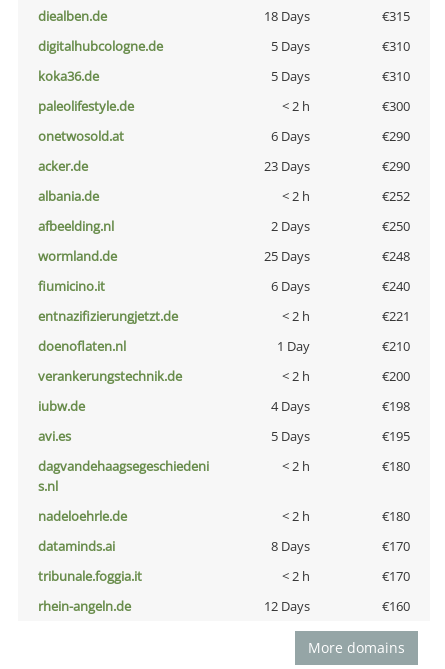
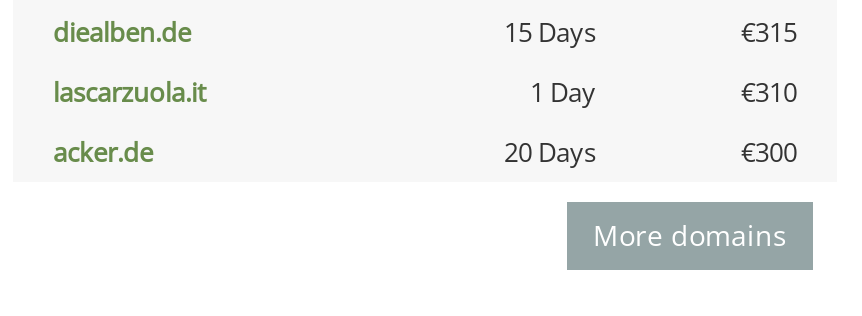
[263,7,309,25] 18 Days -> [504,14,596,50] 15 Days
[38,37,309,55] digitalhubcologne.de | 5 Days -> [53,74,596,110] lascarzuola.it | 1 Day
[38,67,410,115] koka36.de | 5 Days | €310 | paleolifestyle.de | < 2 h -> [53,134,596,170] acker.de | 20 Days
[38,127,410,495] onetwosold.at | 6 Days | €290 | acker.de | 23 Days | €290 | albania.de | < 2 h | €252 | afbeelding.nl | 2 Days | €250 | wormland.de | 25 Days | €248 | fiumicino.it | 6 Days | €240 | entnazifizierungjetzt.de | < 2 h | €221 | doenoflaten.nl | 1 Day | €210 | verankerungstechnik.de | < 2 h | €200 | iubw.de | 4 Days | €198 | avi.es | 5 Days | €195 | dagvandehaagsegeschiedeni | s.nl -> none
[38,457,410,615] < 2 h | €180 | nadeloehrle.de | < 2 h | €180 | dataminds.ai | 8 Days | €170 | tribunale.foggia.it | < 2 h | €170 | rhein-angeln.de | 12 Days | €160 -> none

